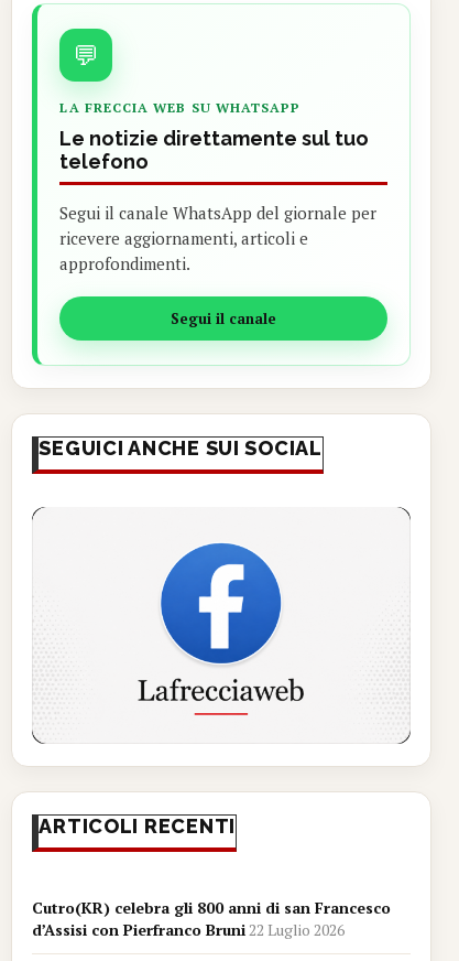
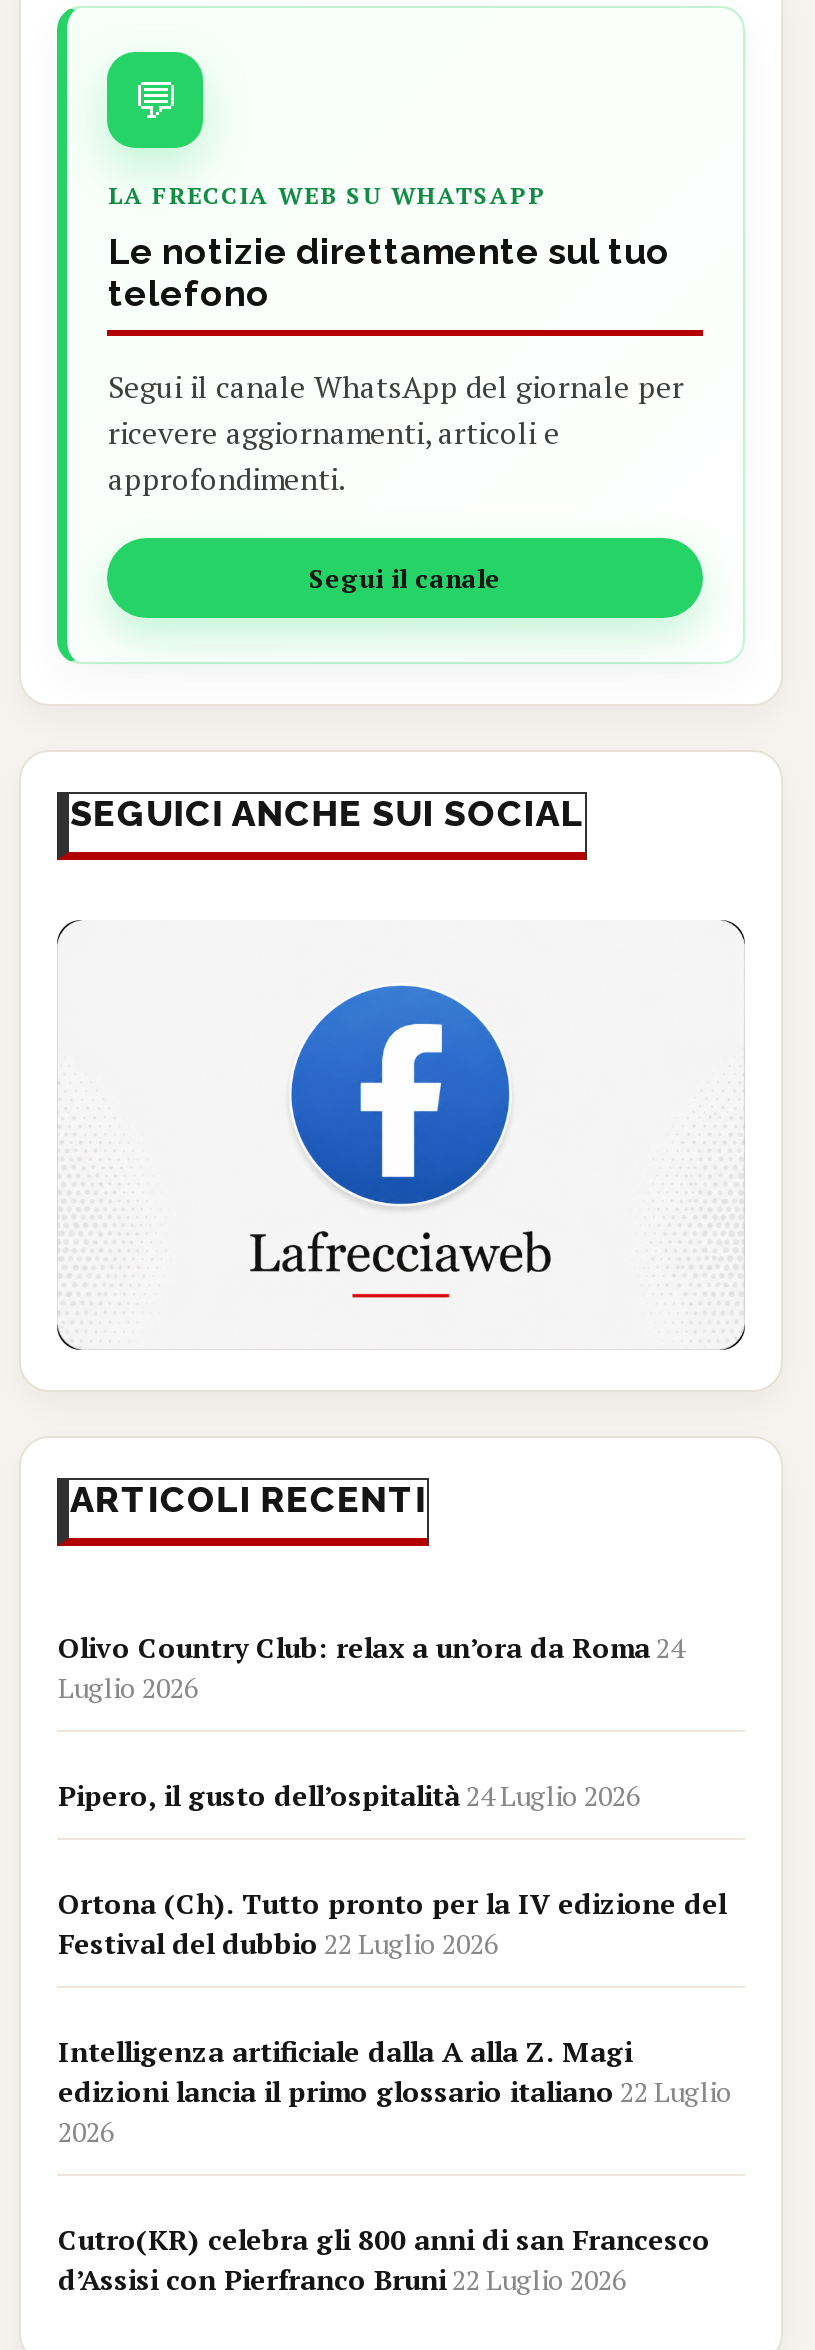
none -> [58,1627,732,2149] Olivo Country Club: relax a un’ora da Roma 24 | Luglio 2026 | Pipero, il gusto dell’ospitalità 24 Luglio 2026 | Ortona (Ch). Tutto pronto per la IV edizione del | Festival del dubbio 22 Luglio 2026 | Intelligenza artificiale dalla A alla Z. Magi | edizioni lancia il primo glossario italiano 22 Luglio | 2026

